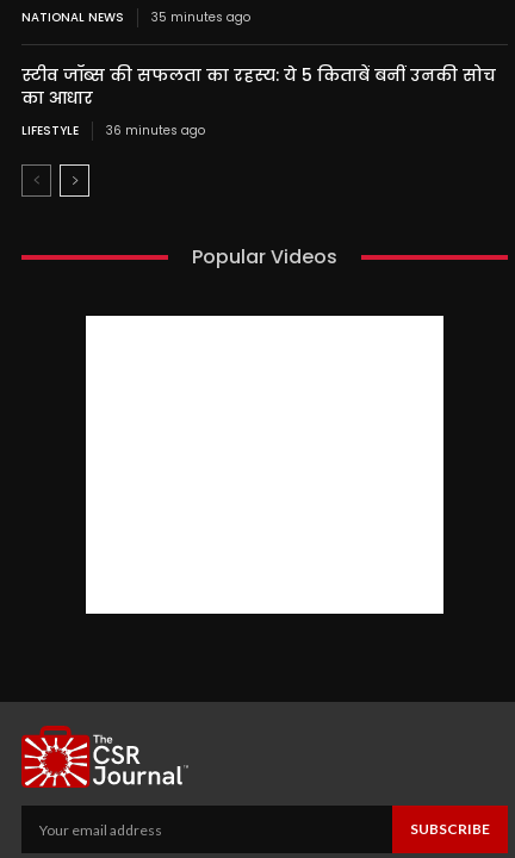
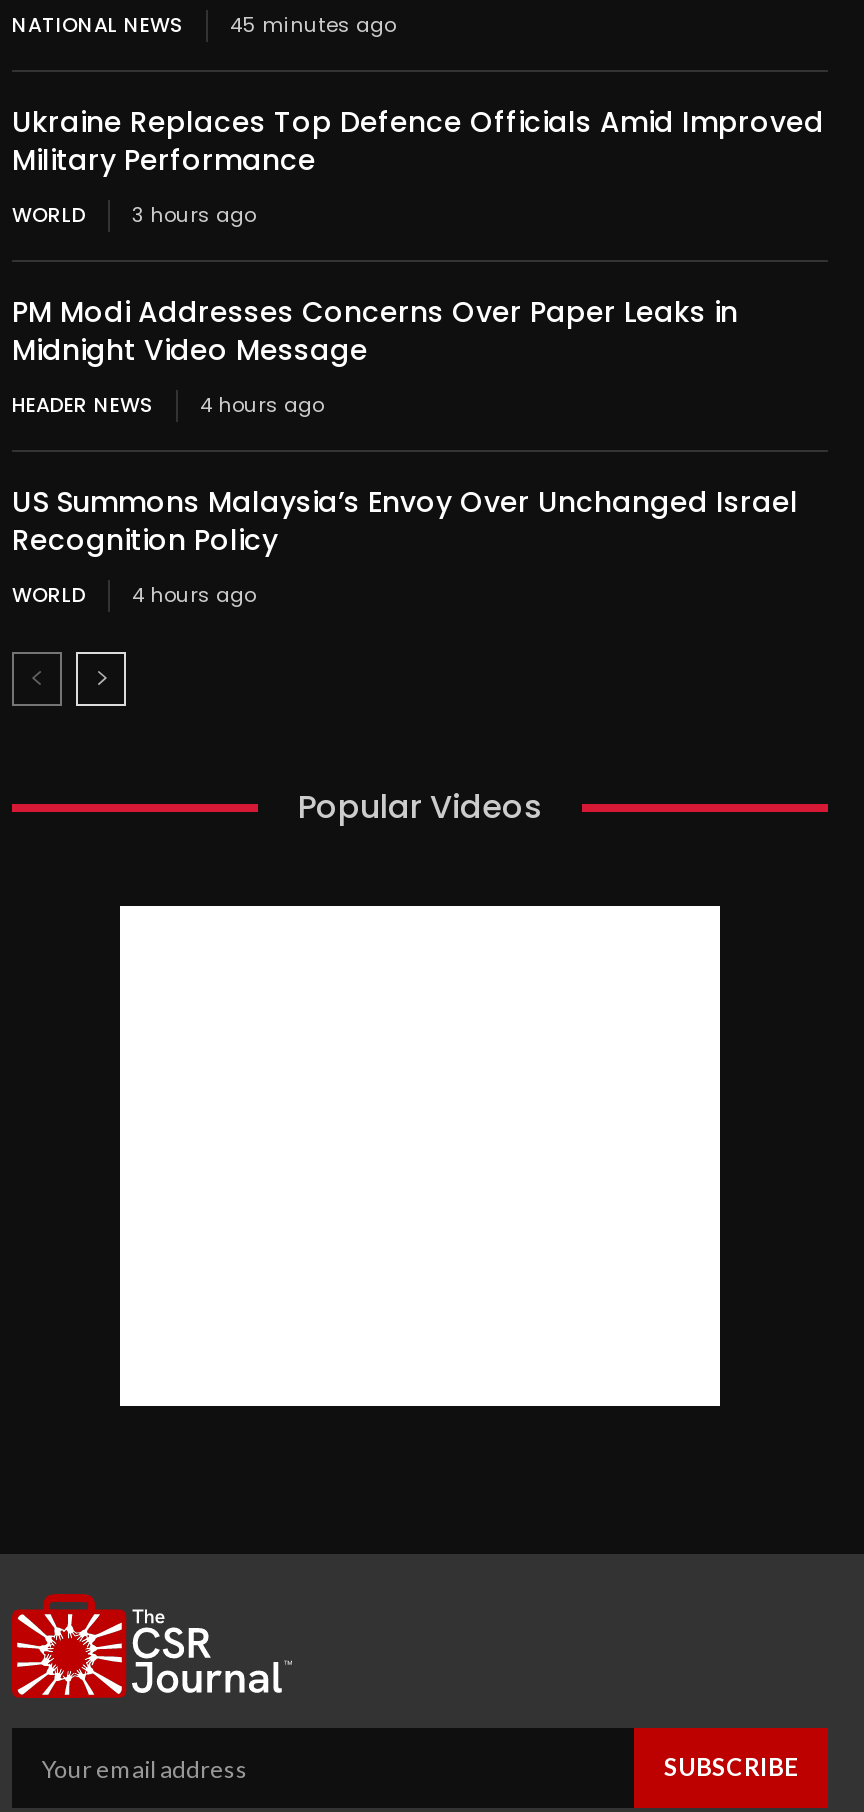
[21,9,496,140] 35 minutes ago | स्टीव जॉब्स की सफलता का रहस्य: ये 5 किताबें बनीं उनकी सोच | का आधार | LIFESTYLE | 36 minutes ago -> [12,11,824,611] 45 minutes ago | Ukraine Replaces Top Defence Officials Amid Improved | Military Performance | WORLD | 3 hours ago | PM Modi Addresses Concerns Over Paper Leaks in | Midnight Video Message | HEADER NEWS | 4 hours ago | US Summons Malaysia’s Envoy Over Unchanged Israel | Recognition Policy | WORLD | 4 hours ago

